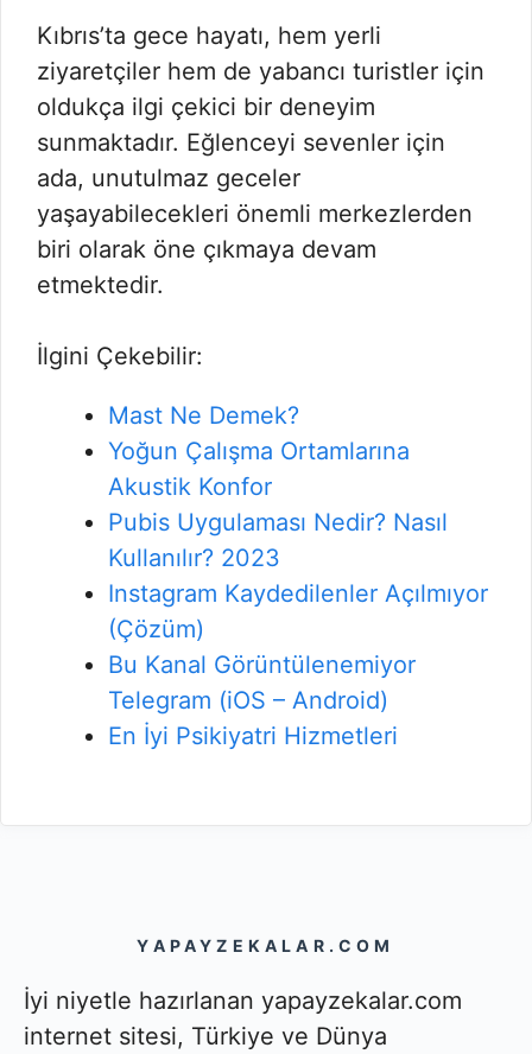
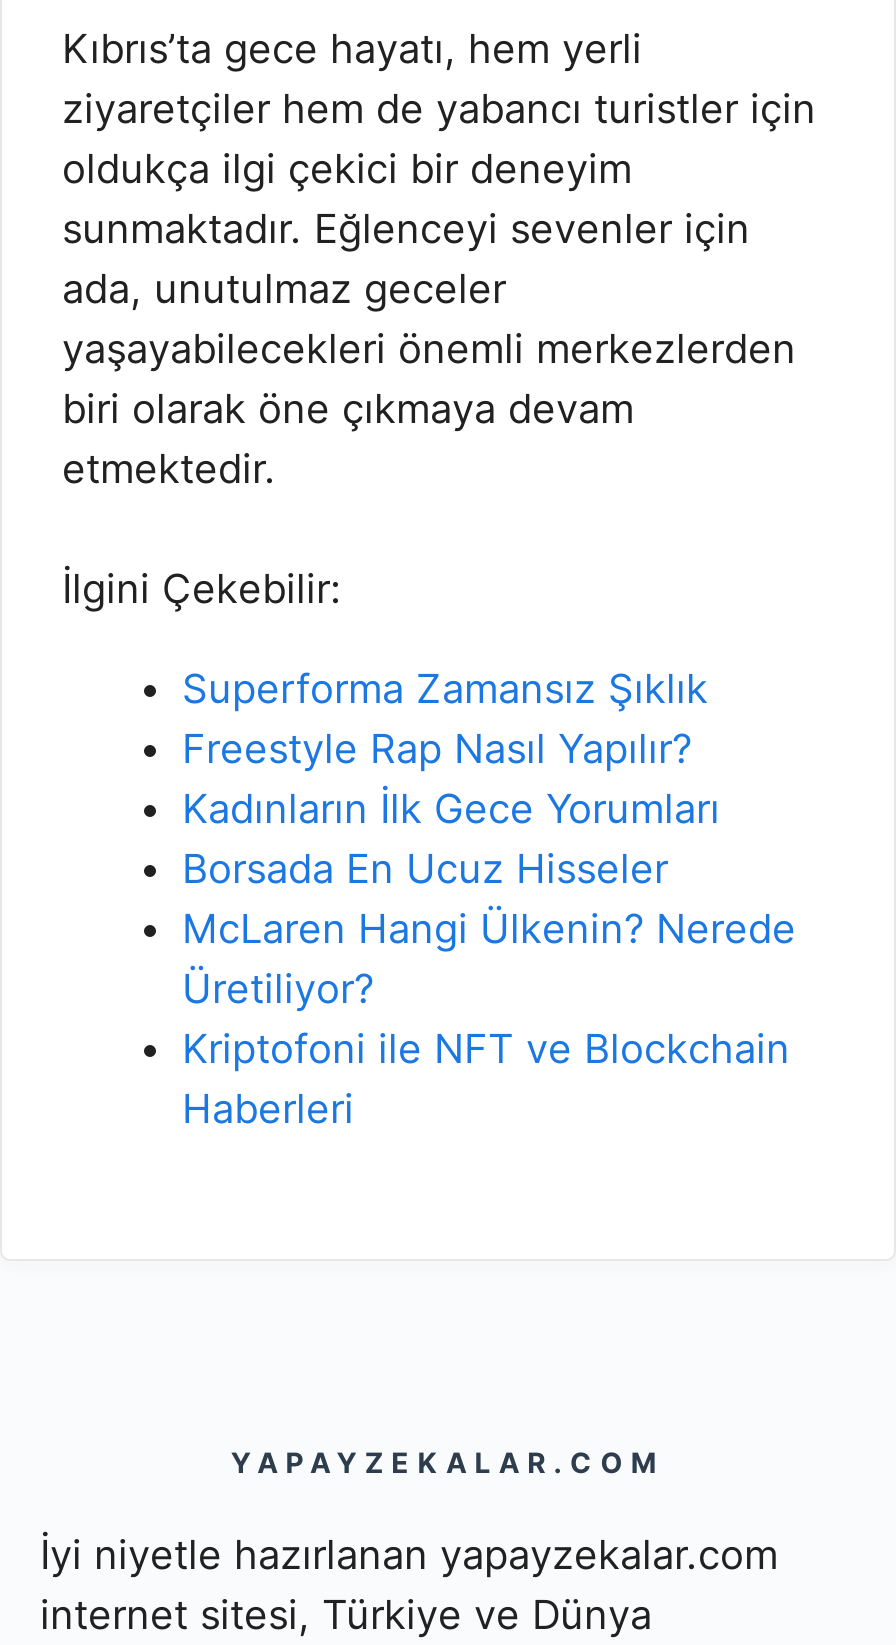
[108,401,488,750] Mast Ne Demek? | Yoğun Çalışma Ortamlarına | Akustik Konfor | Pubis Uygulaması Nedir? Nasıl | Kullanılır? 2023 | Instagram Kaydedilenler Açılmıyor | (Çözüm) | Bu Kanal Görüntülenemiyor | Telegram (iOS – Android) | En İyi Psikiyatri Hizmetleri -> [182,665,796,1133] Superforma Zamansız Şıklık | Freestyle Rap Nasıl Yapılır? | Kadınların İlk Gece Yorumları | Borsada En Ucuz Hisseler | McLaren Hangi Ülkenin? Nerede | Üretiliyor? | Kriptofoni ile NFT ve Blockchain | Haberleri

